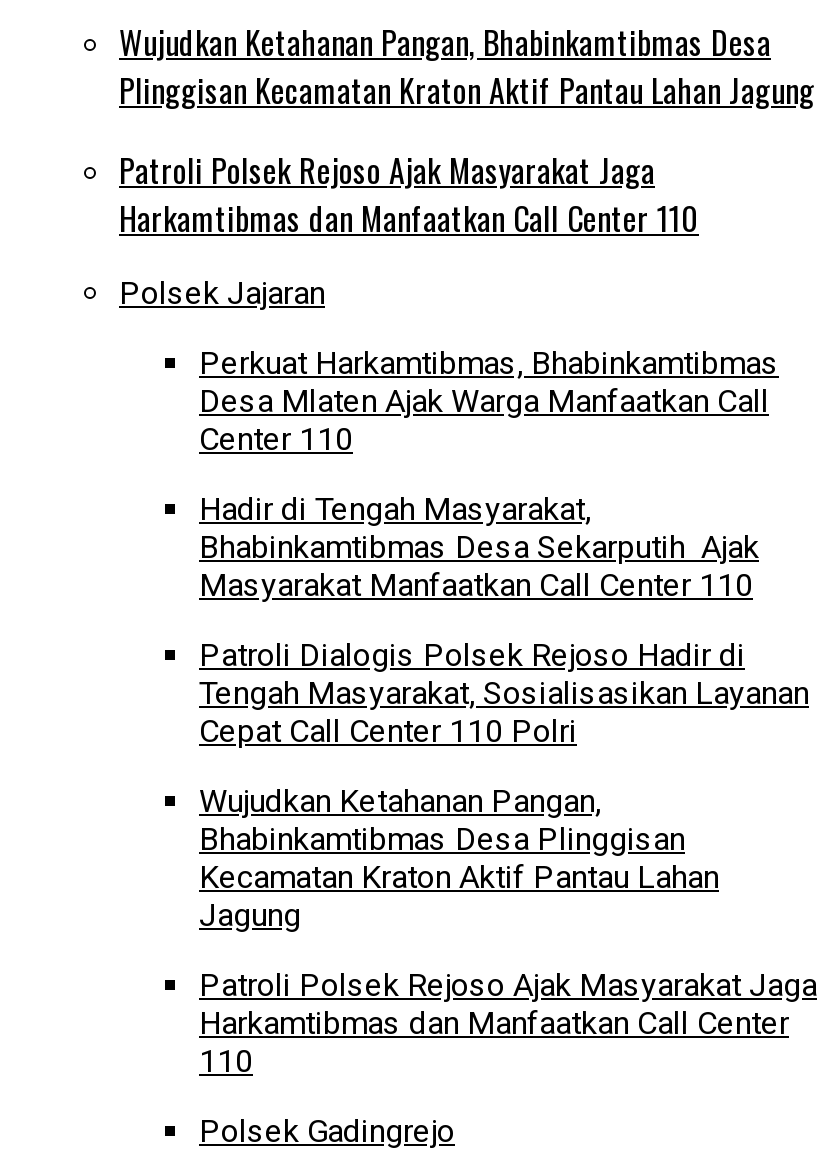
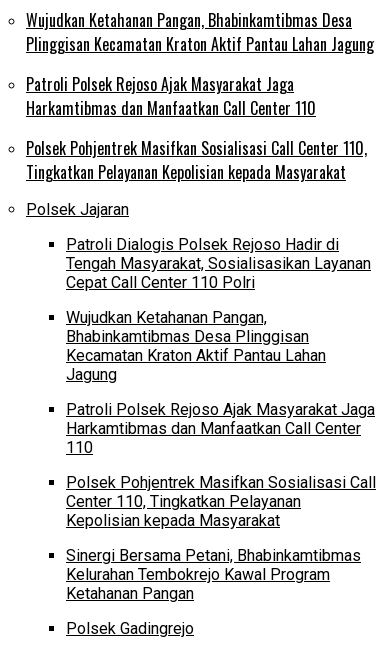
none -> [26,136,367,184] Polsek Pohjentrek Masifkan Sosialisasi Call Center 110, | Tingkatkan Pelayanan Kepolisian kepada Masyarakat
[199,345,779,605] Perkuat Harkamtibmas, Bhabinkamtibmas | Desa Mlaten Ajak Warga Manfaatkan Call | Center 110 | Hadir di Tengah Masyarakat, | Bhabinkamtibmas Desa Sekarputih Ajak | Masyarakat Manfaatkan Call Center 110 -> none
moved [199,637,817,1081] -> [66,235,375,457]: Patroli Dialogis Polsek Rejoso Hadir di | Tengah Masyarakat, Sosialisasikan Layanan | Cepat Call Center 110 Polri | ... | Harkamtibmas dan Manfaatkan Call Center | 110
none -> [66,473,376,603] Polsek Pohjentrek Masifkan Sosialisasi Call | Center 110, Tingkatkan Pelayanan | Kepolisian kepada Masyarakat | Sinergi Bersama Petani, Bhabinkamtibmas | Kelurahan Tembokrejo Kawal Program | Ketahanan Pangan

